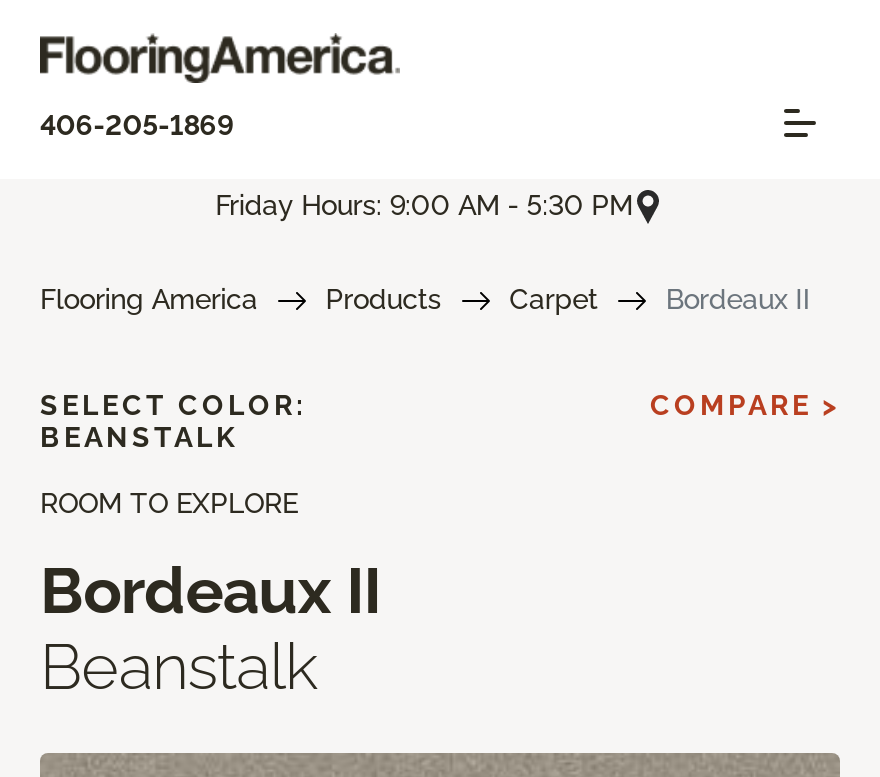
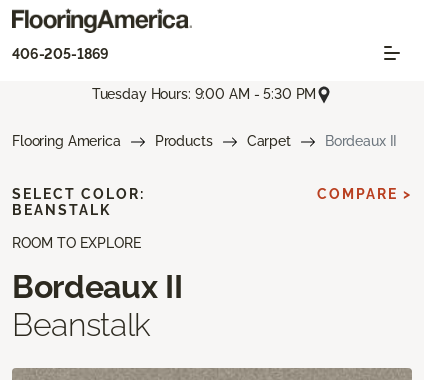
[215,189,633,221] Friday Hours: 9:00 AM - 5:30 PM -> [92,86,316,102] Tuesday Hours: 9:00 AM - 5:30 PM

